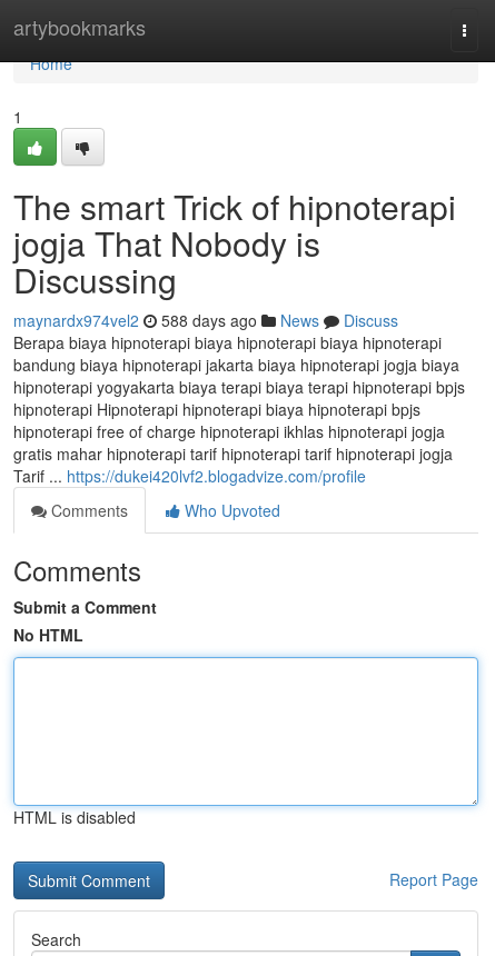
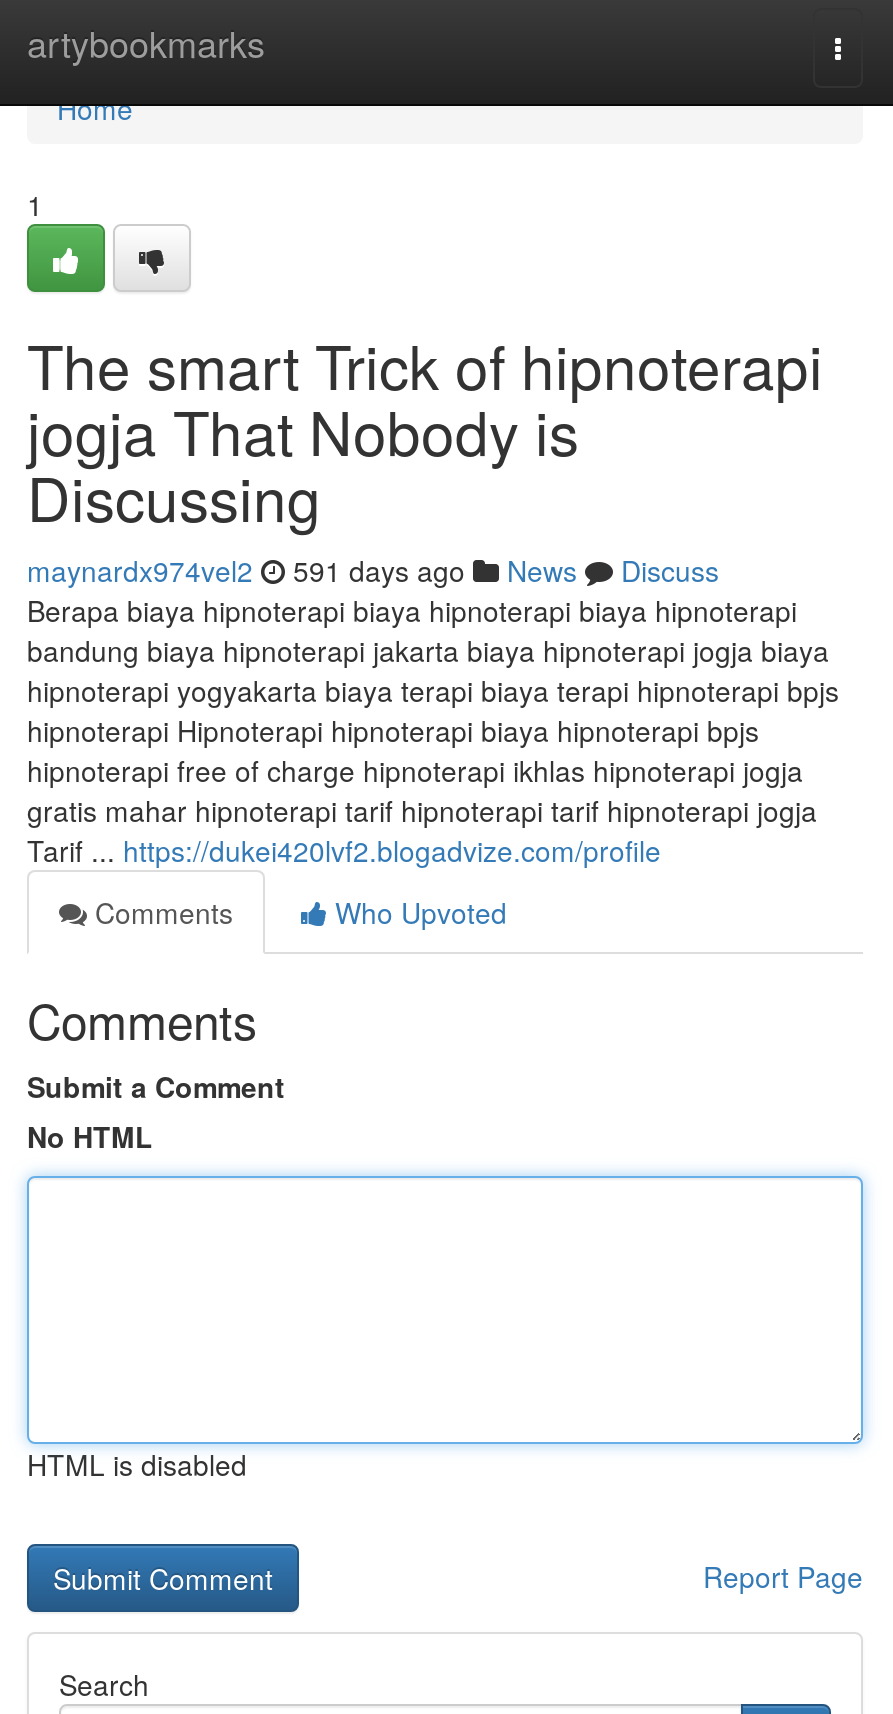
[13,309,398,331] maynardx974vel2 588 days ago News Discuss -> [27,550,719,590] maynardx974vel2 591 days ago News Discuss

